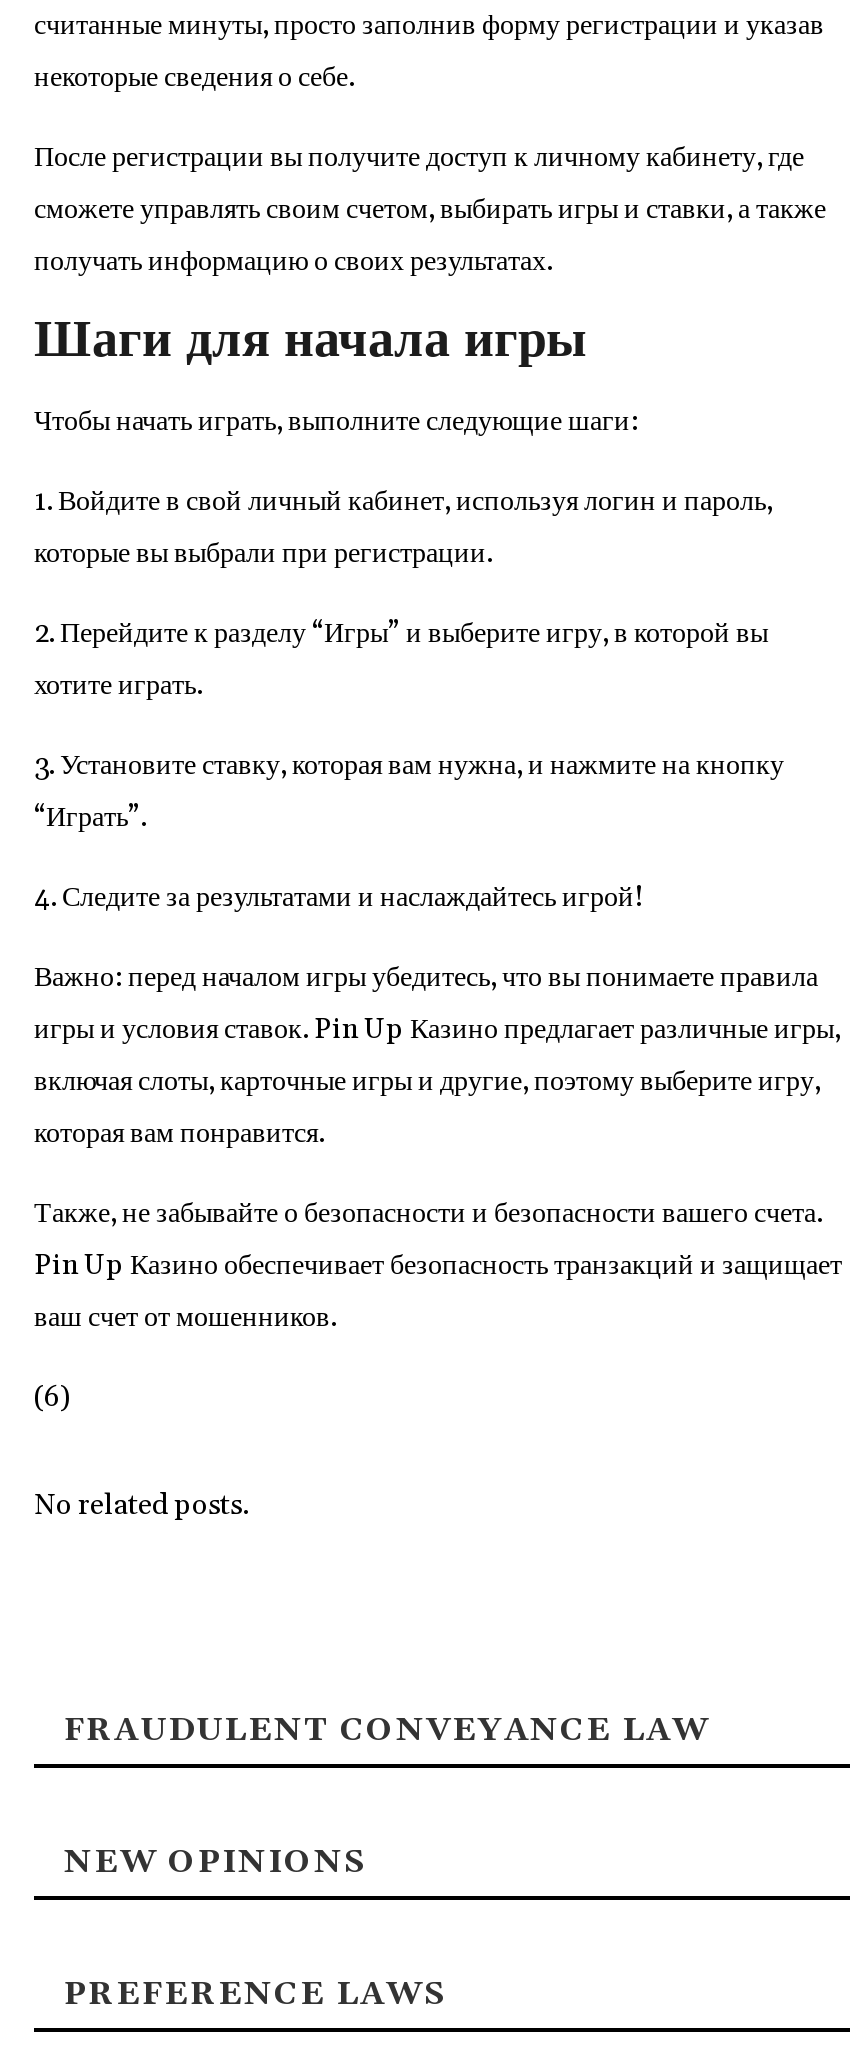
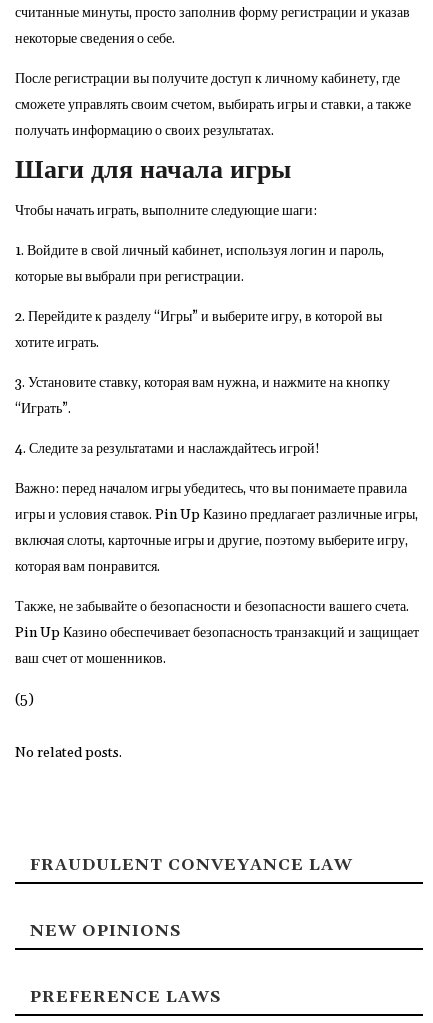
[34,1380,72,1416] (6) -> [15,690,34,708] (5)

